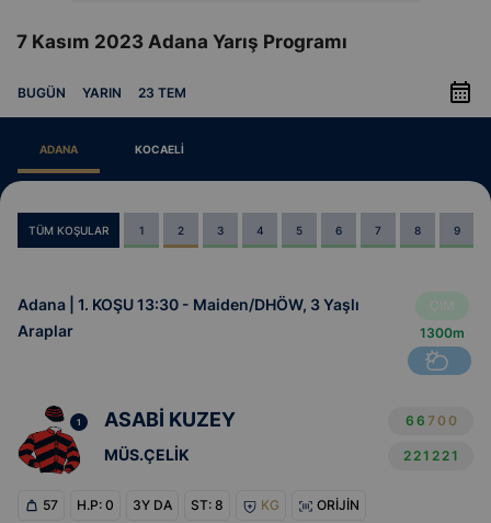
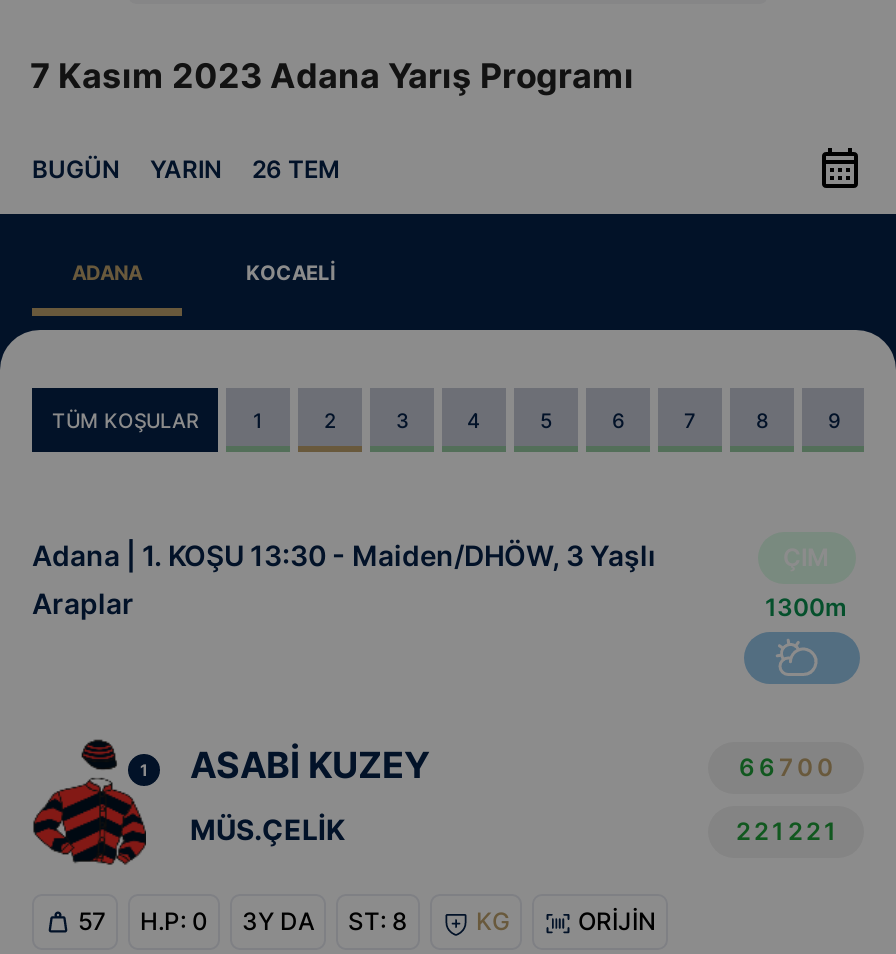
[18,84,186,101] BUGÜN YARIN 23 TEM -> [32,154,340,184] BUGÜN YARIN 26 TEM

